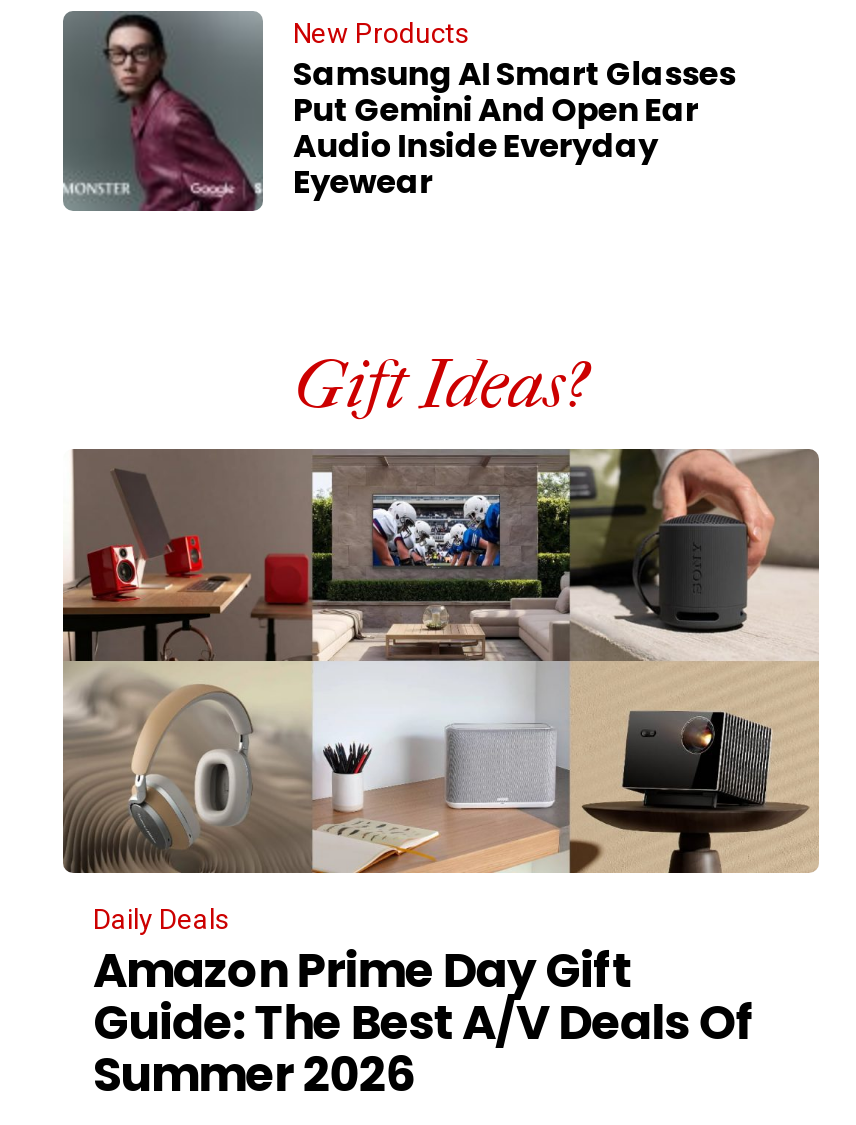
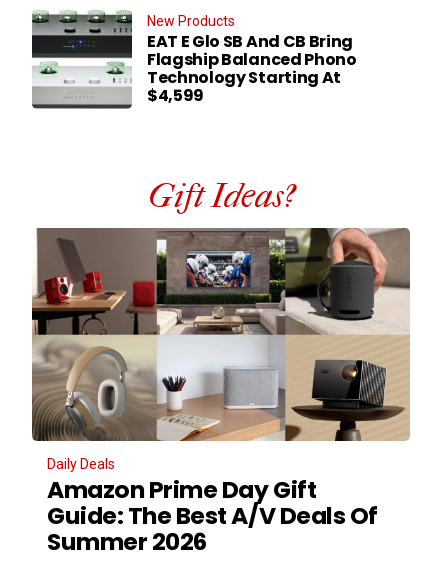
[61,10,736,212] [image] | Samsung AI Smart Glasses | Put Gemini And Open Ear | Audio Inside Everyday | Eyewear -> [32,10,357,109] [image] | EAT E Glo SB And CB Bring | Flagship Balanced Phono | Technology Starting At | $4,599

